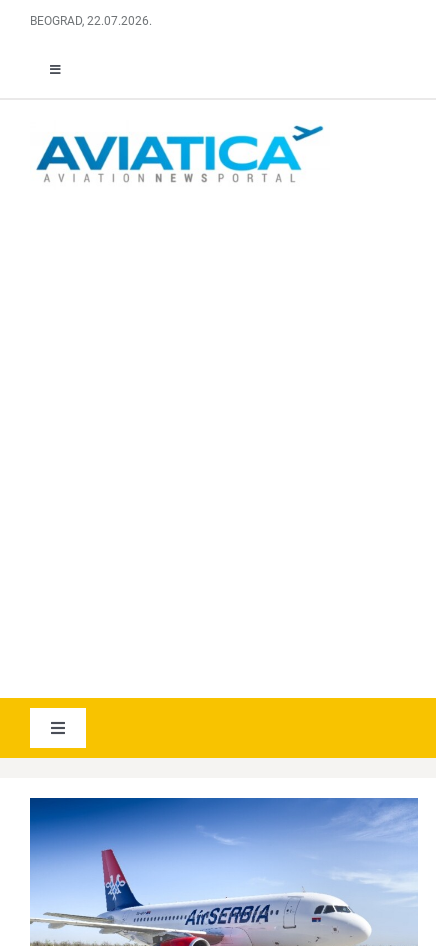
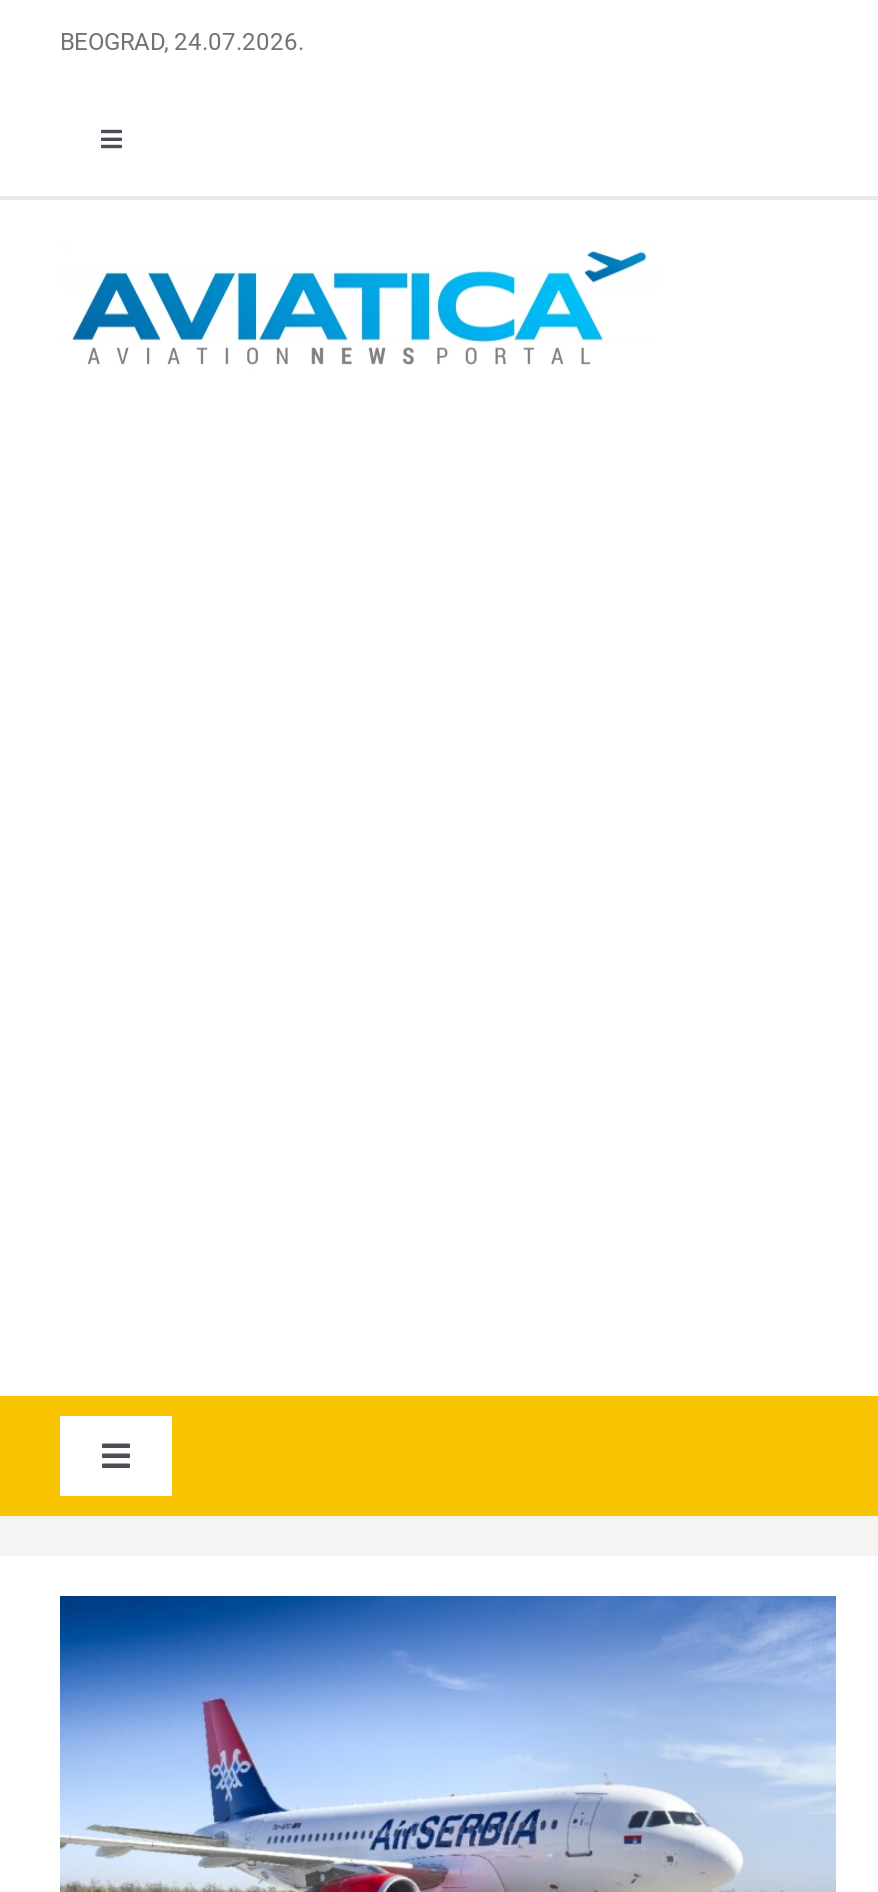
[30,14,152,28] BEOGRAD, 22.07.2026. -> [60,28,304,56] BEOGRAD, 24.07.2026.

